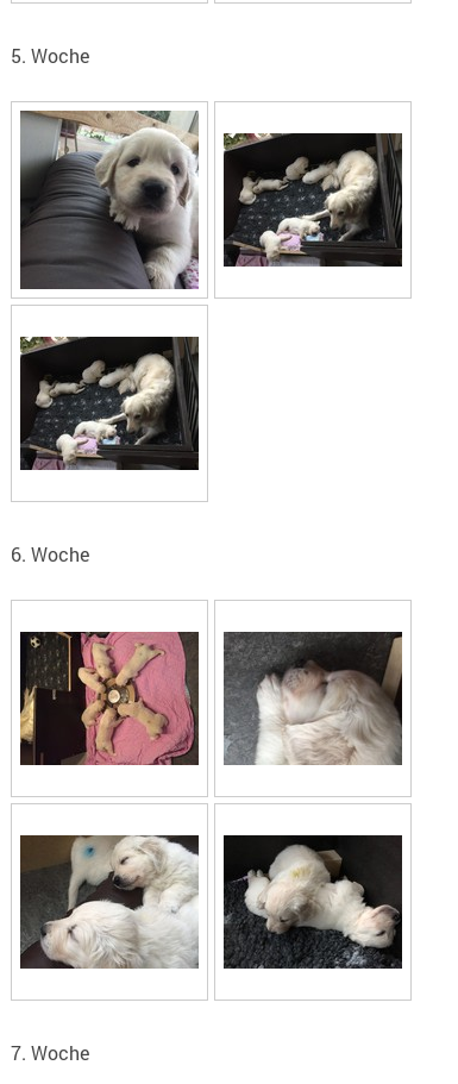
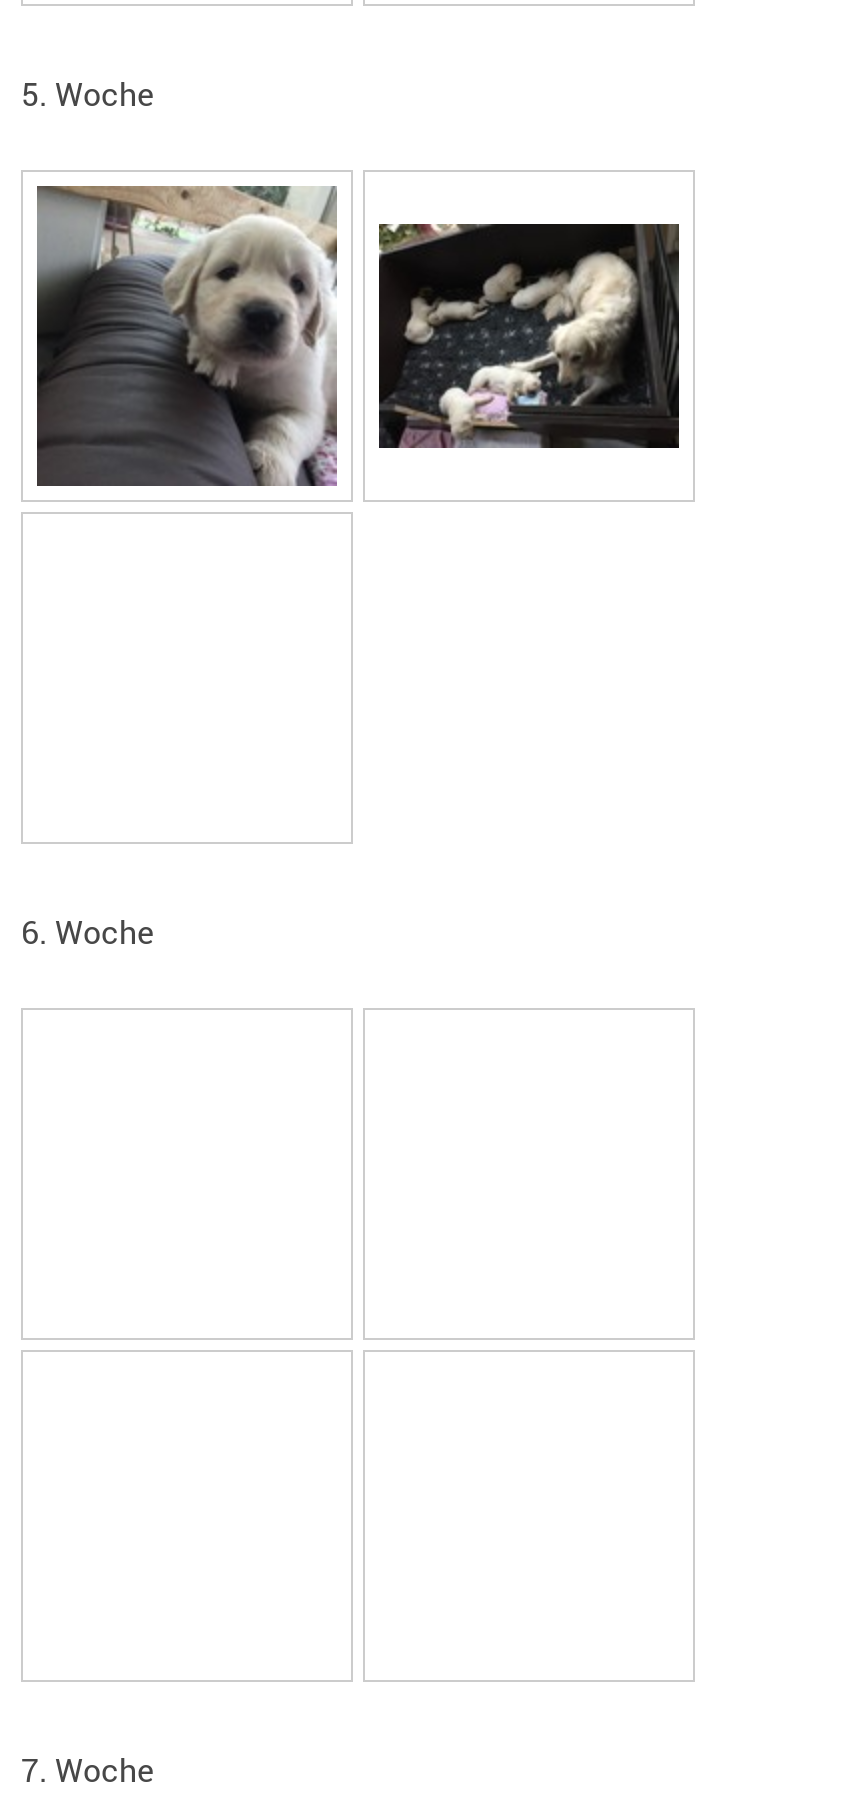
[19,336,200,471] [image] -> none
[19,631,200,766] [image] -> none
[222,631,403,766] [image] -> none
[19,834,200,970] [image] -> none
[222,834,403,970] [image] -> none

